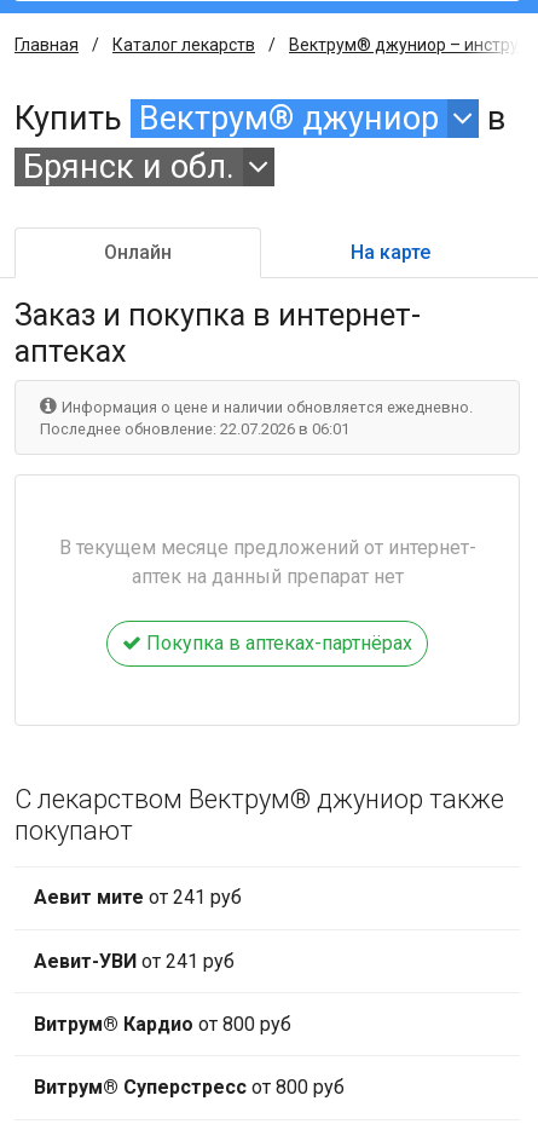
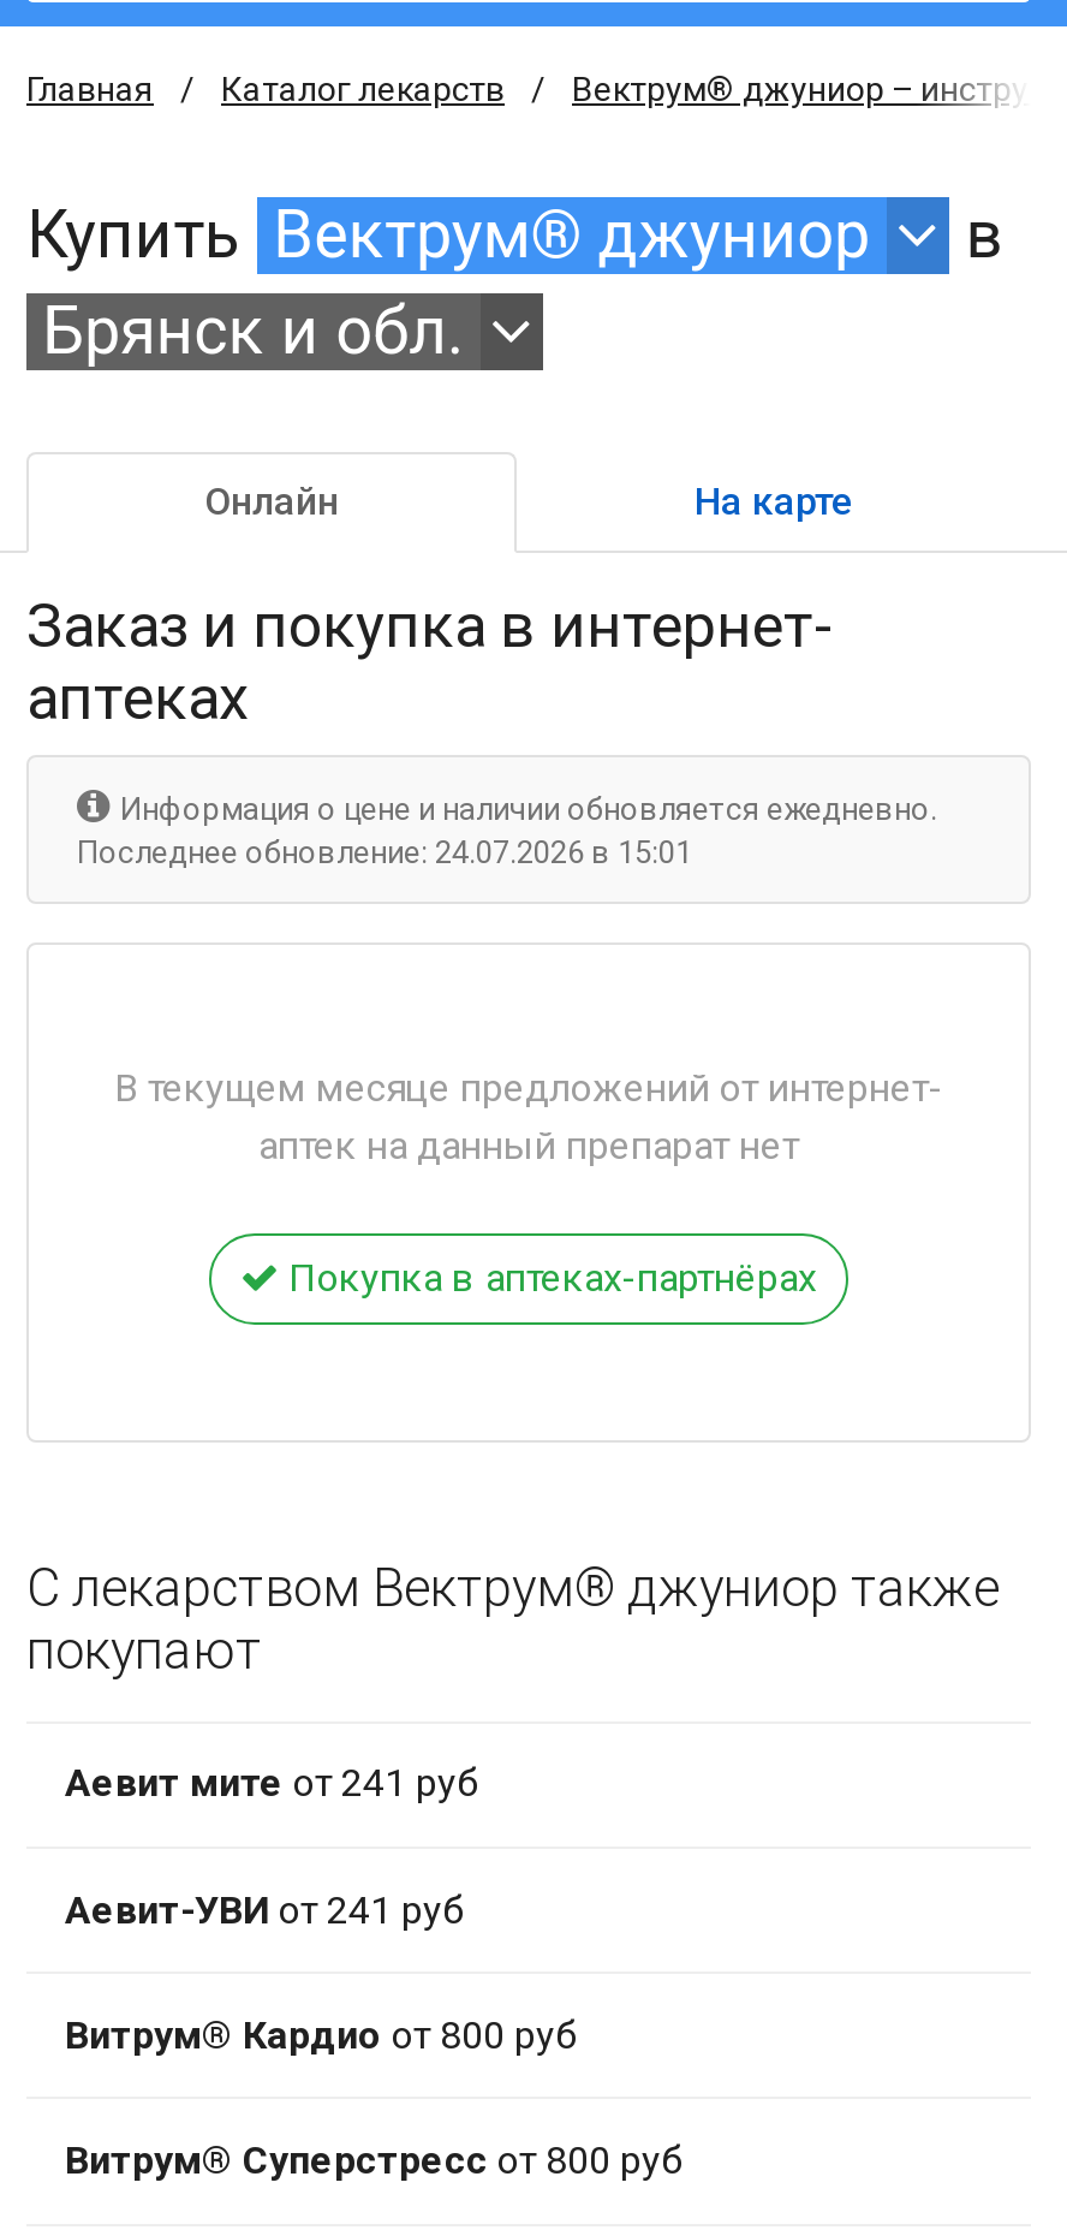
[40,420,349,438] Последнее обновление: 22.07.2026 в 06:01 -> [77,834,692,870] Последнее обновление: 24.07.2026 в 15:01

